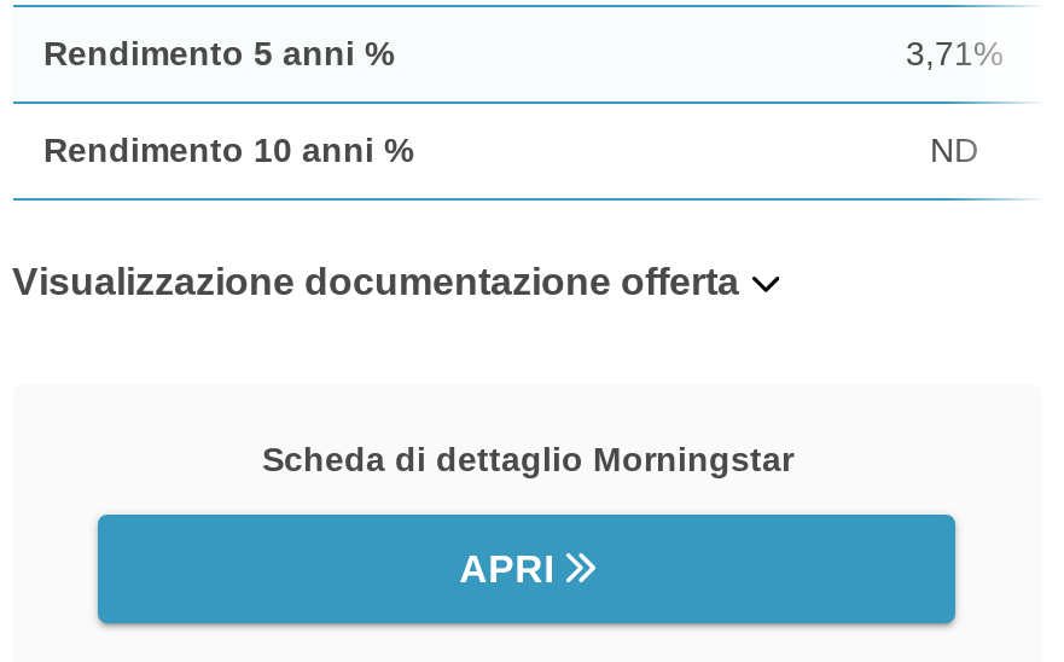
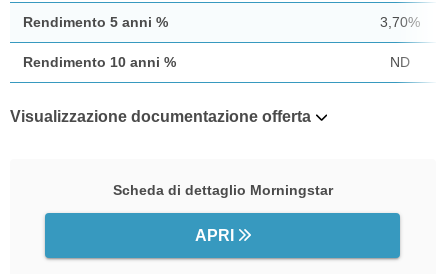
[906,34,1002,73] 3,71% -> [379,14,419,30] 3,70%

